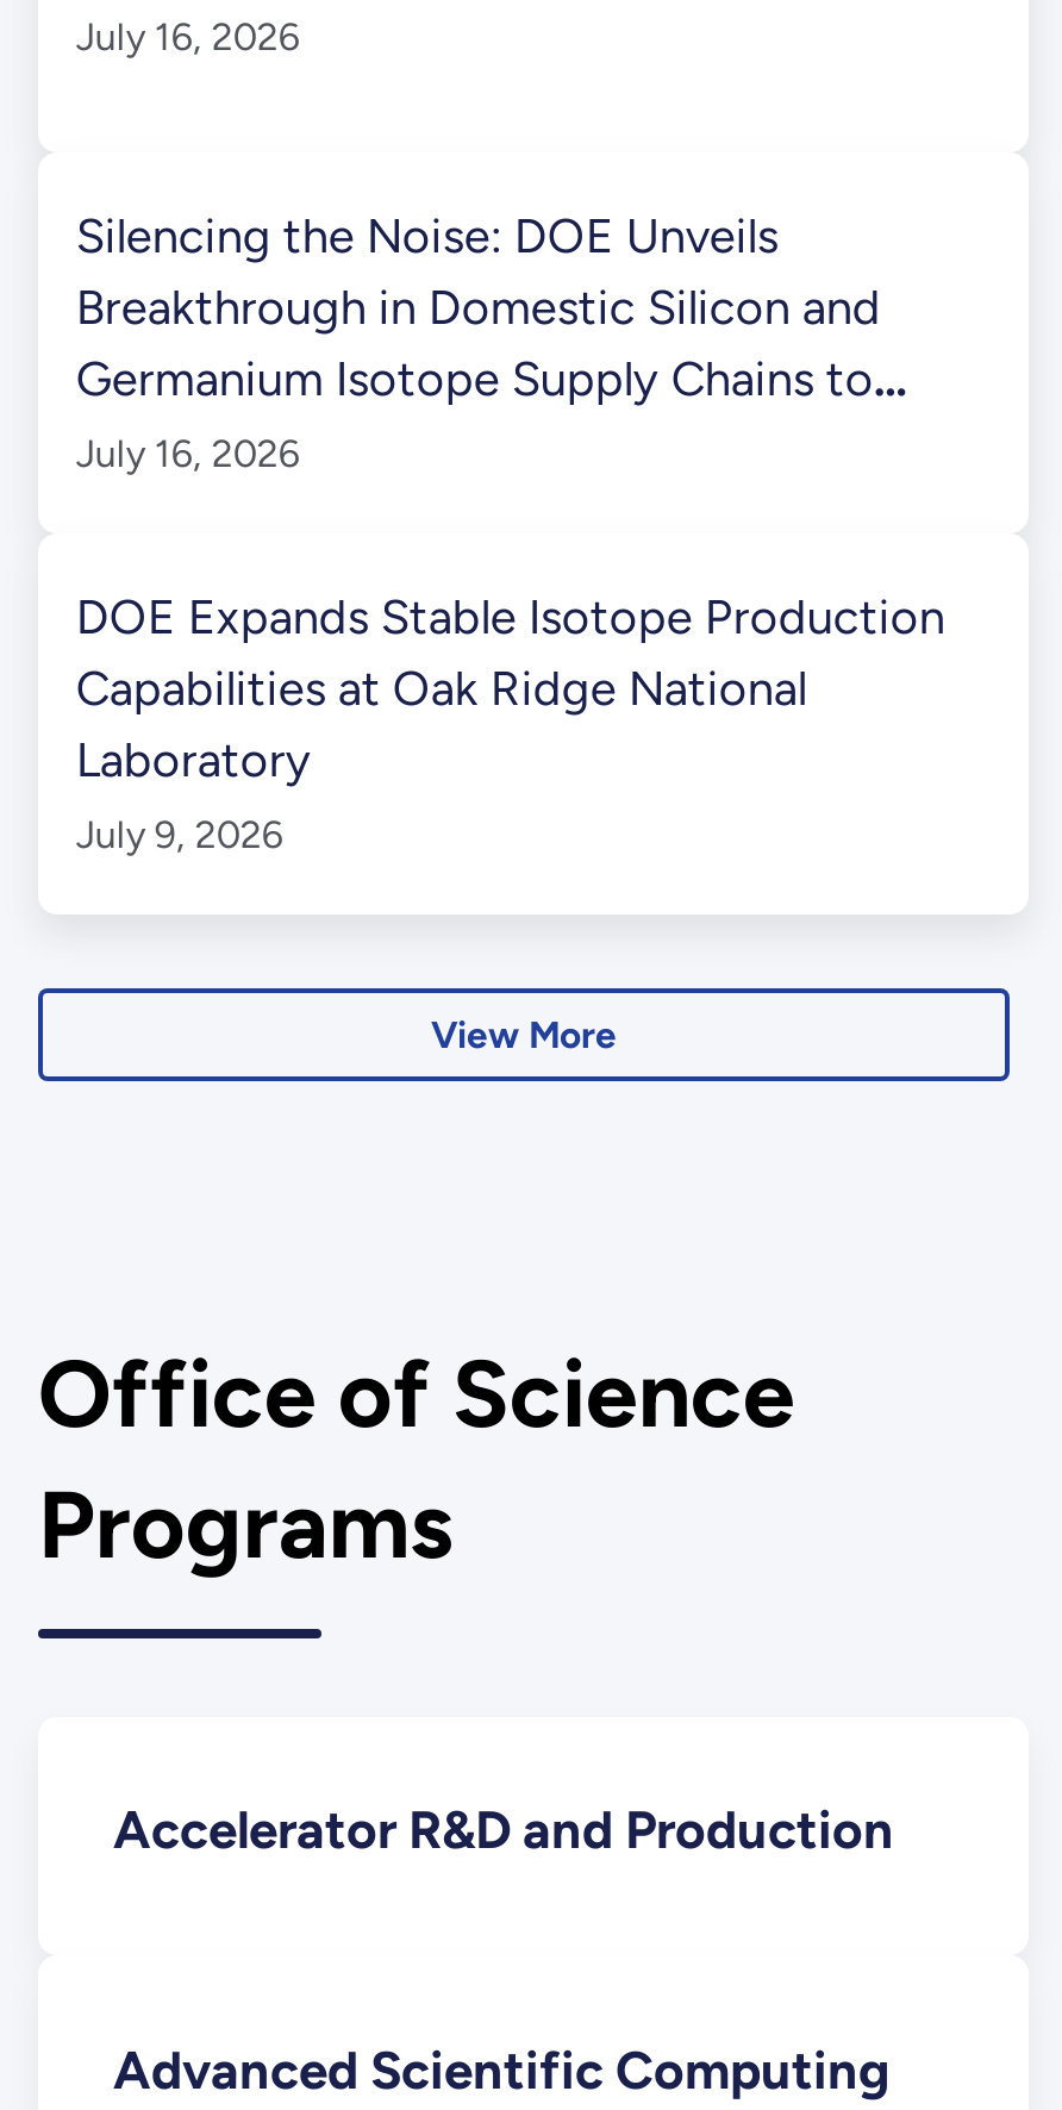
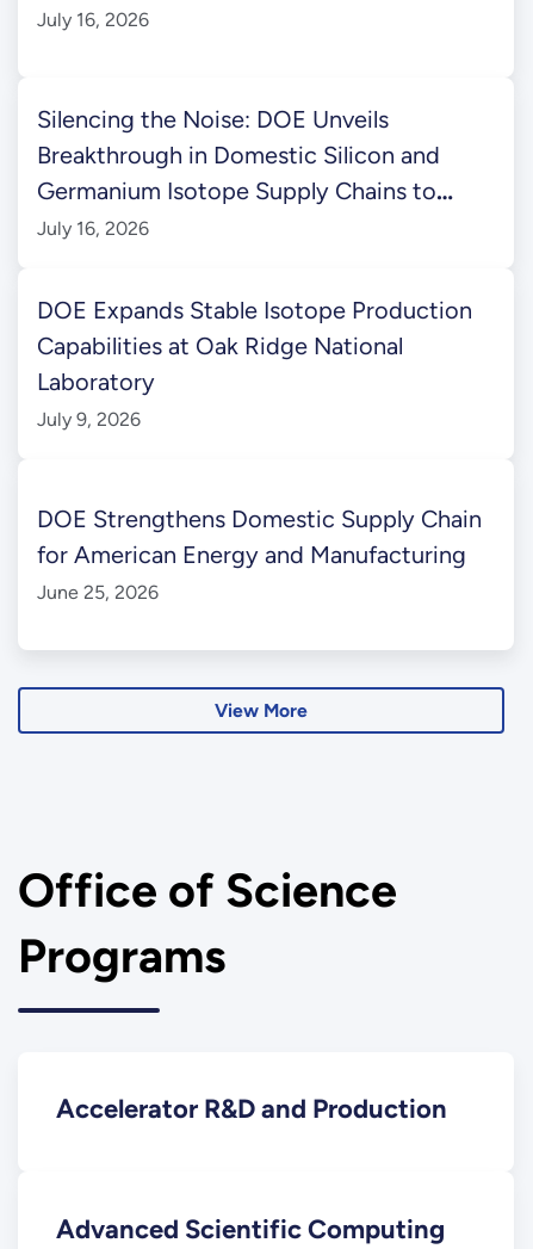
none -> [37,504,481,603] DOE Strengthens Domestic Supply Chain | for American Energy and Manufacturing | June 25, 2026

